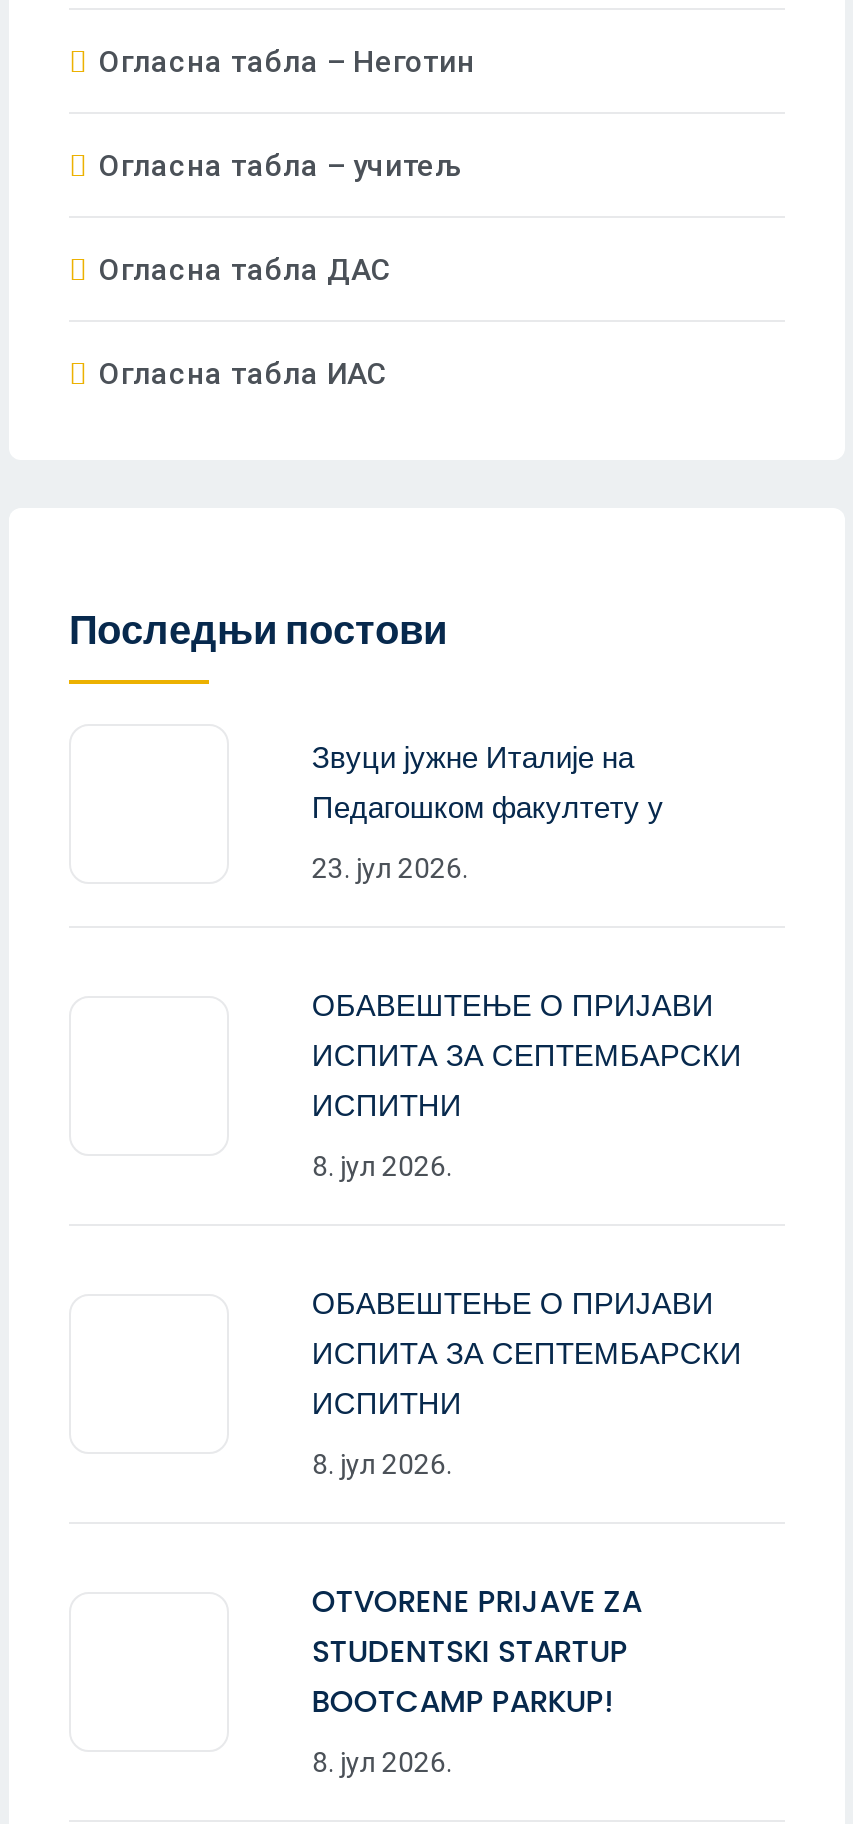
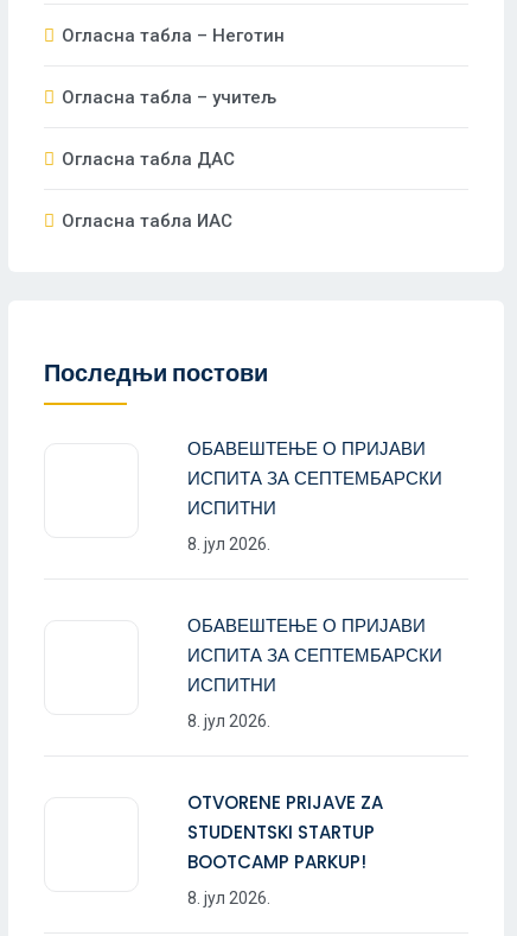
[312,736,664,884] Звуци јужне Италије на | Педагошком факултету у | 23. јул 2026. -> none

